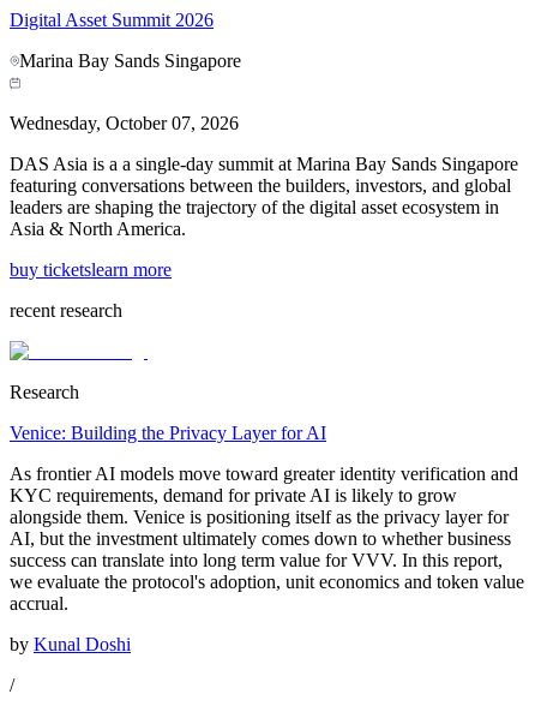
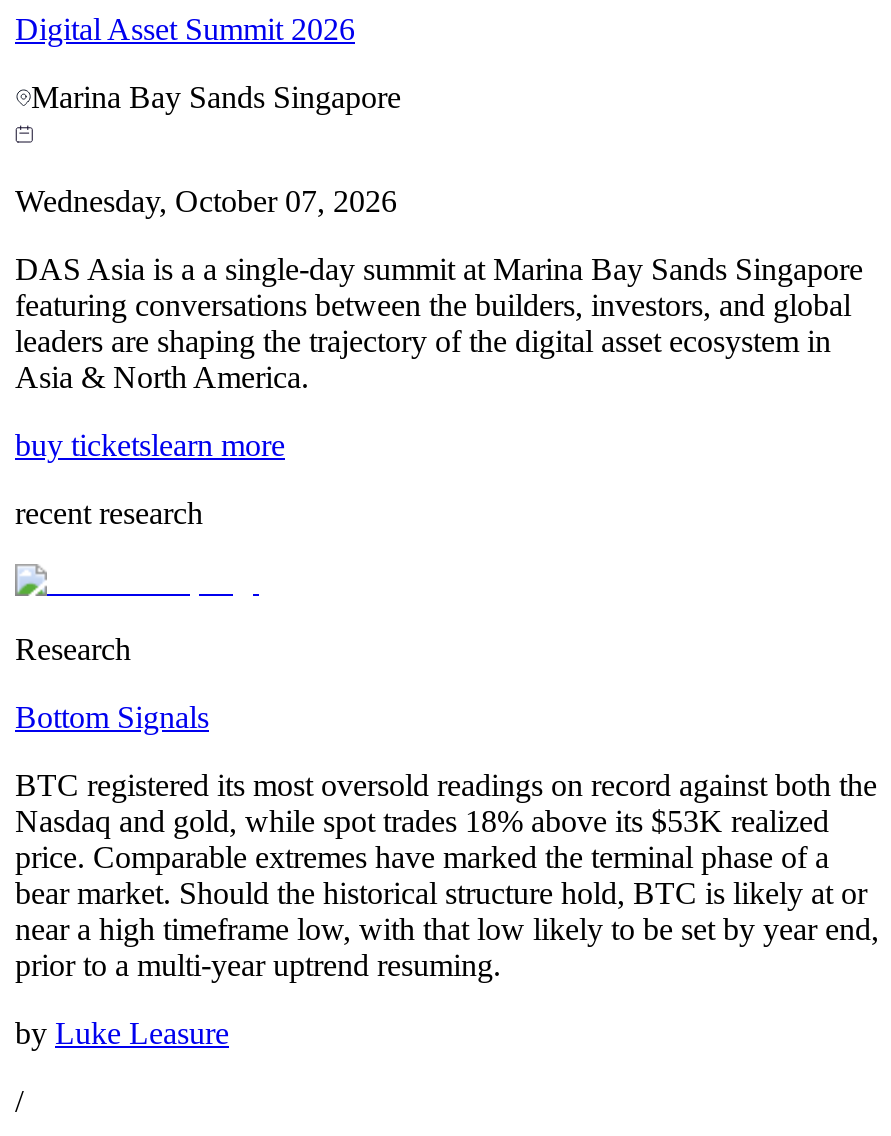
[10,423,326,444] Venice: Building the Privacy Layer for AI -> [15,701,209,735] Bottom Signals
[10,464,524,614] As frontier AI models move toward greater identity verification and | KYC requirements, demand for private AI is likely to grow | alongside them. Venice is positioning itself as the privacy layer for | AI, but the investment ultimately comes down to whether business | success can translate into long term value for VVV. In this report, | we evaluate the protocol's adoption, unit economics and token value | accrual. -> [15,769,879,983] BTC registered its most oversold readings on record against both the | Nasdaq and gold, while spot trades 18% above its $53K realized | price. Comparable extremes have marked the terminal phase of a | bear market. Should the historical structure hold, BTC is likely at or | near a high timeframe low, with that low likely to be set by year end, | prior to a multi-year uptrend resuming.
[10,634,131,655] by Kunal Doshi -> [15,1017,229,1051] by Luke Leasure

